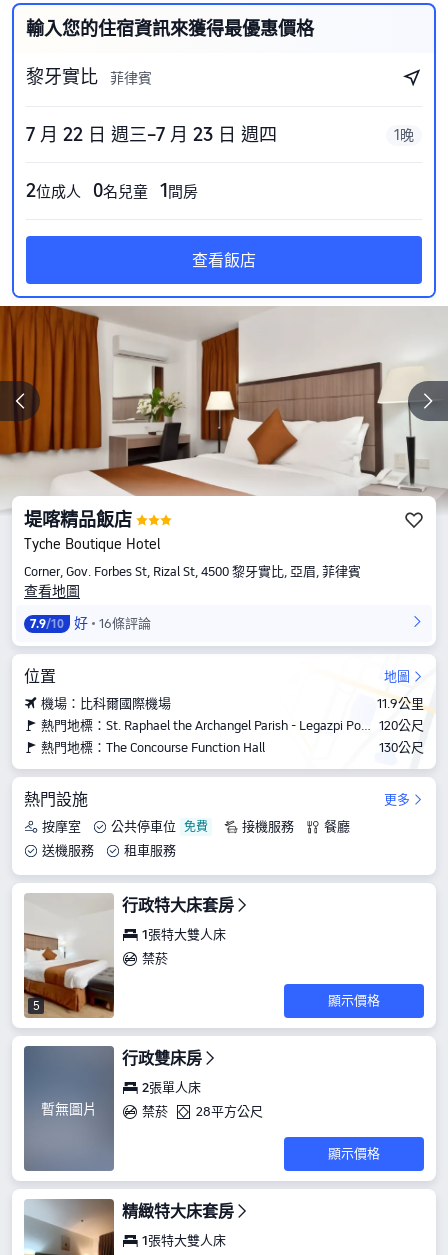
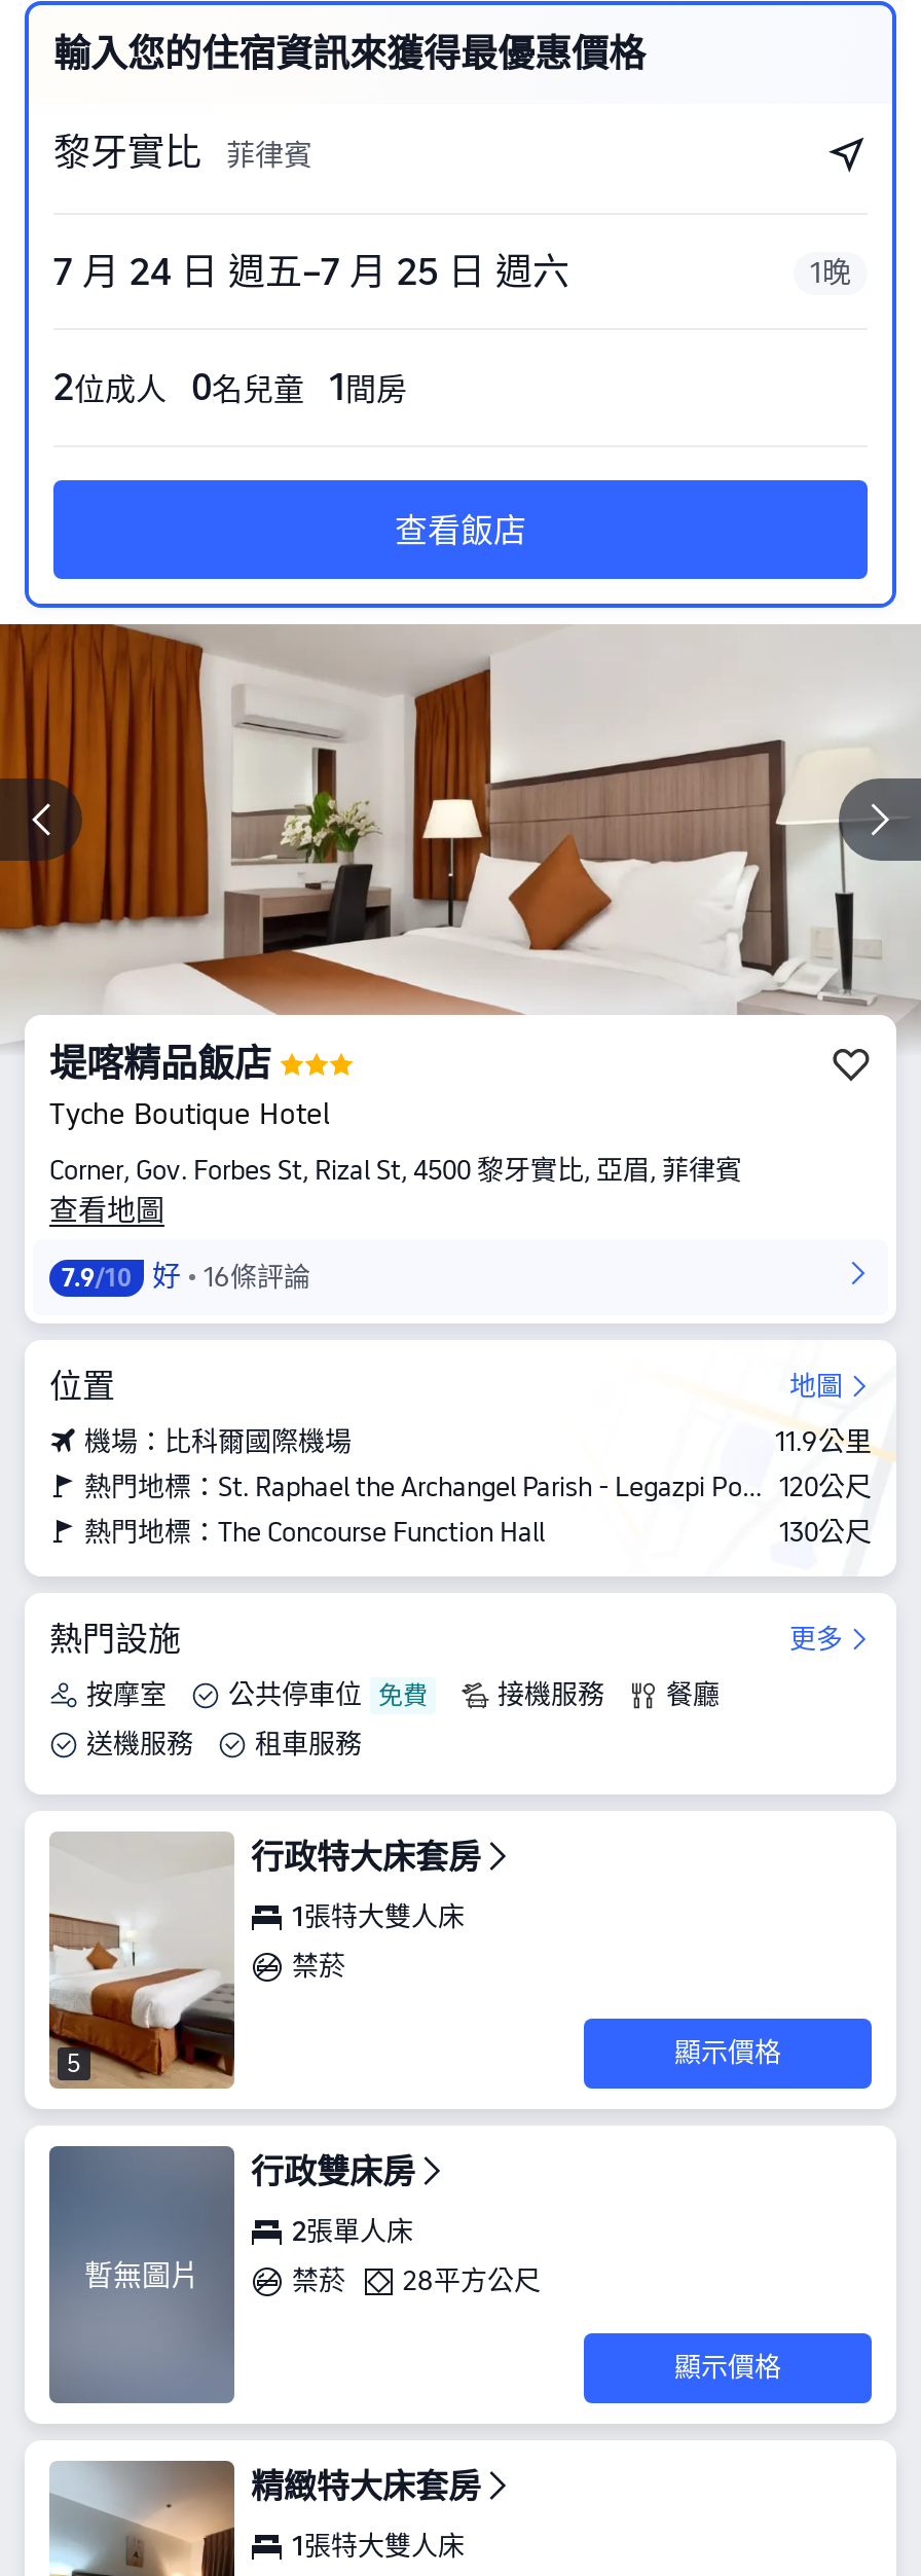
[26,124,277,145] 7 月 22 日 週三–7 月 23 日 週四 -> [53,250,569,293] 7 月 24 日 週五–7 月 25 日 週六

